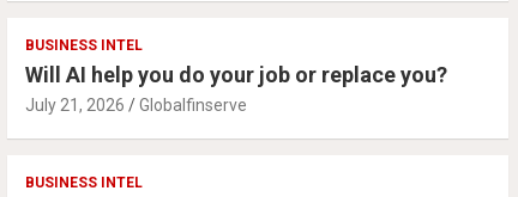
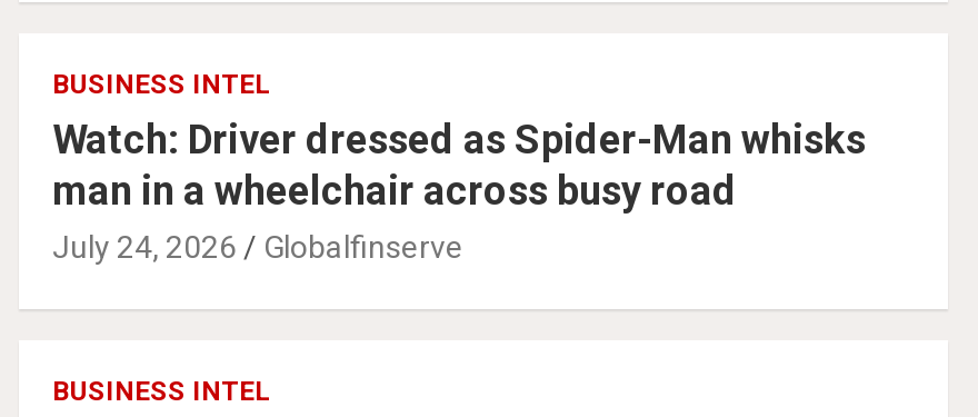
[25,61,447,114] Will AI help you do your job or replace you? | July 21, 2026 -> [52,115,866,264] Watch: Driver dressed as Spider-Man whisks | man in a wheelchair across busy road | July 24, 2026

